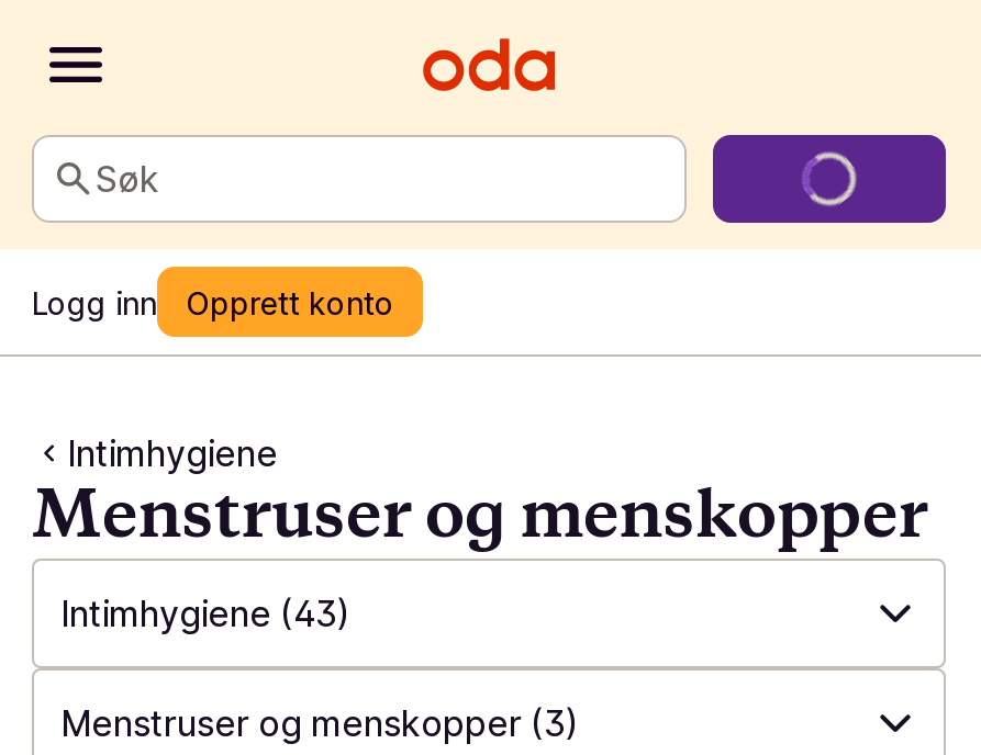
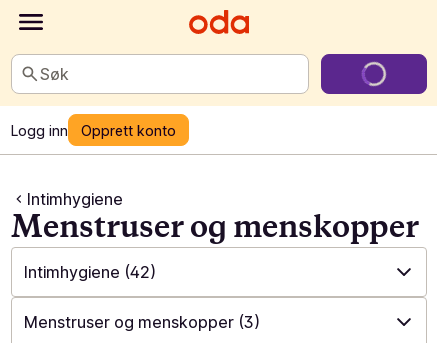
[60,591,350,635] Intimhygiene (43) -> [24,262,156,282] Intimhygiene (42)

